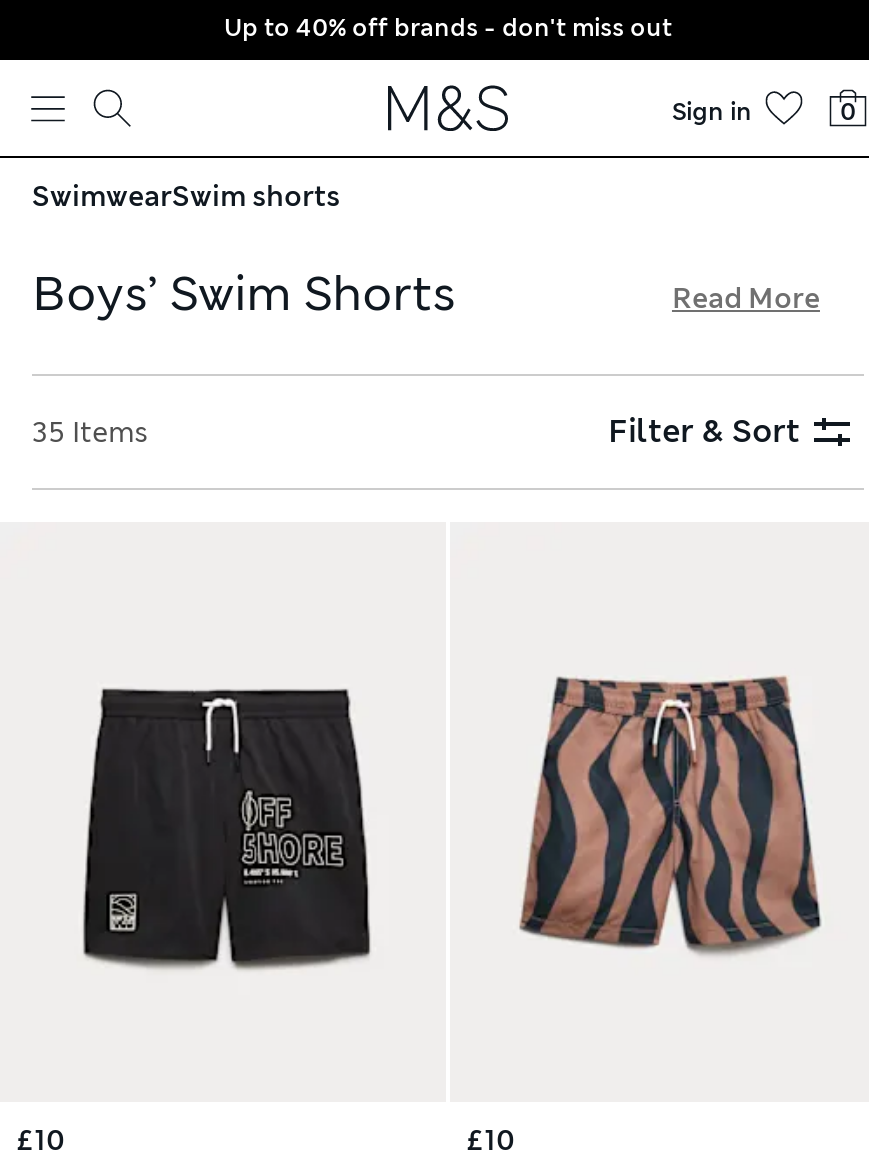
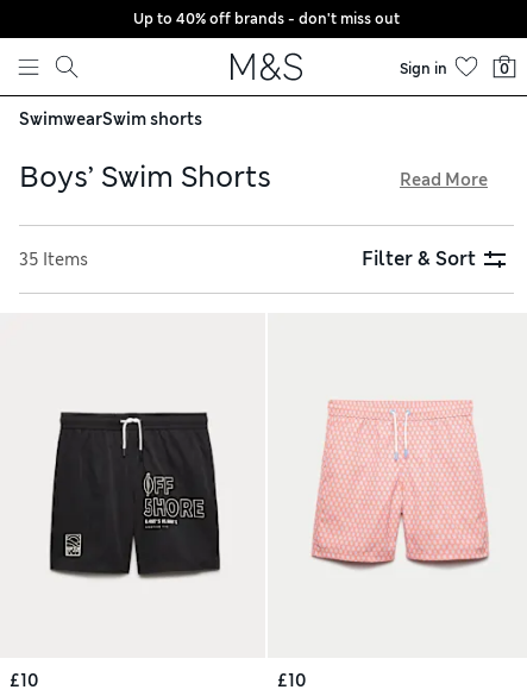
[520,670,822,956] [image] -> [310,400,489,570] [image]

